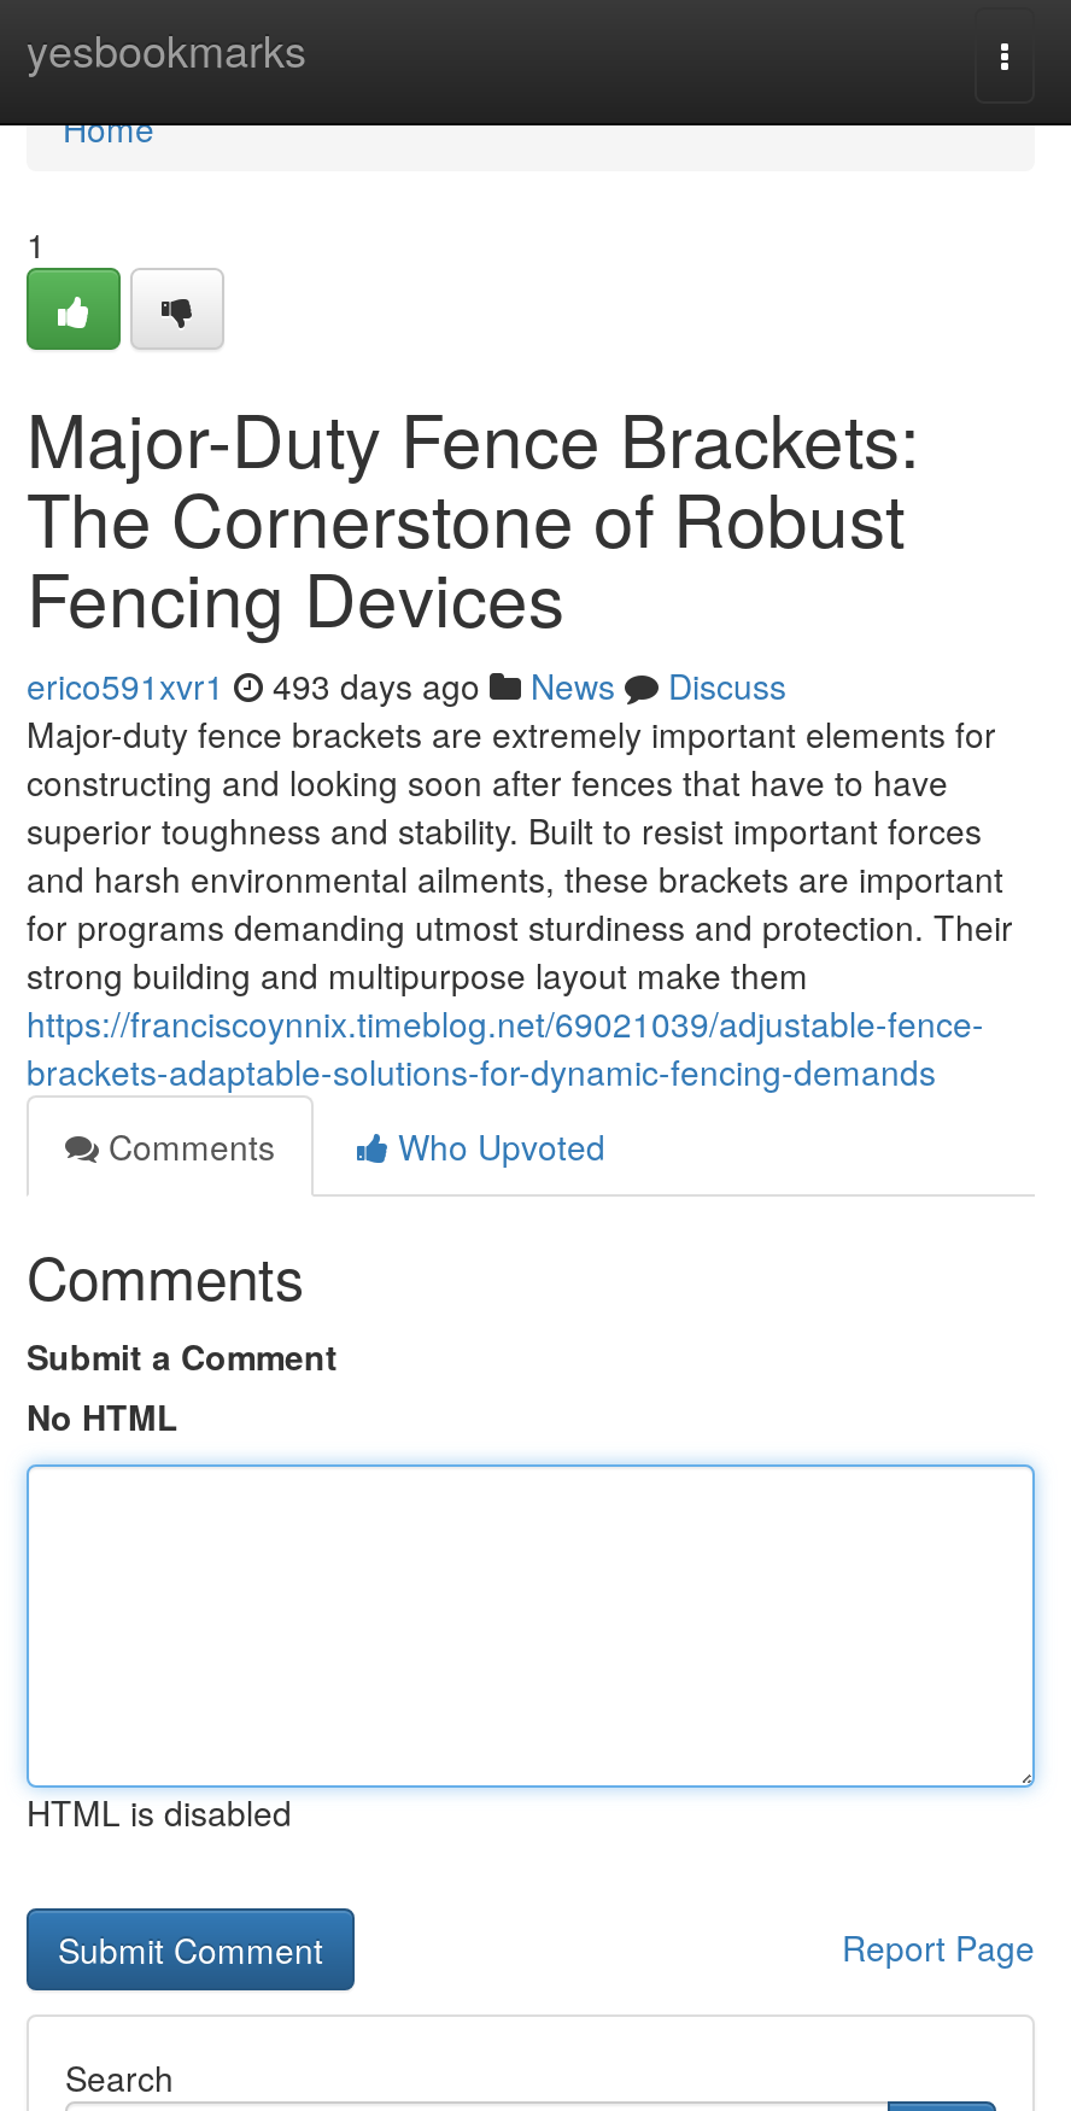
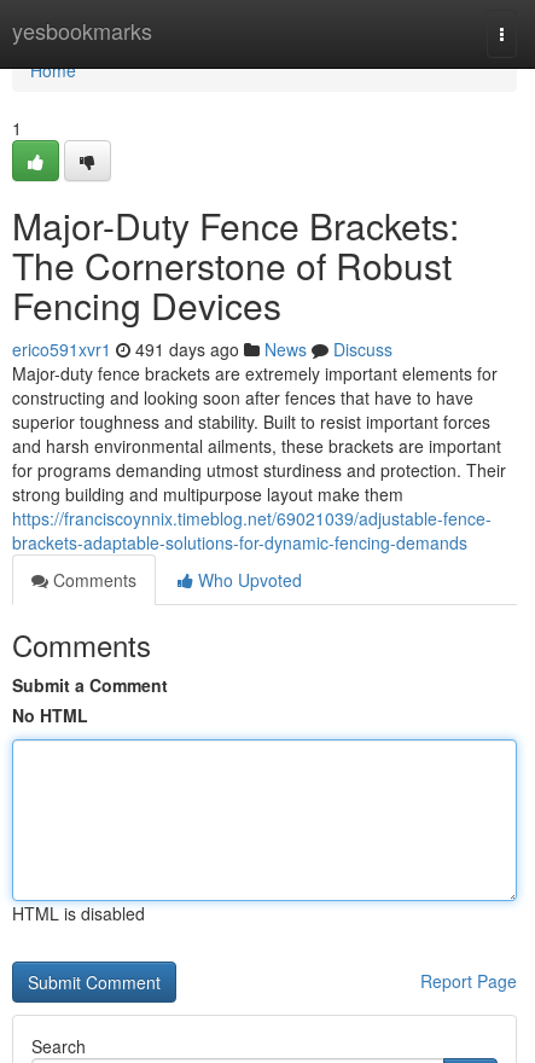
[27,661,786,709] erico591xvr1 493 days ago News Discuss -> [12,337,392,361] erico591xvr1 491 days ago News Discuss

